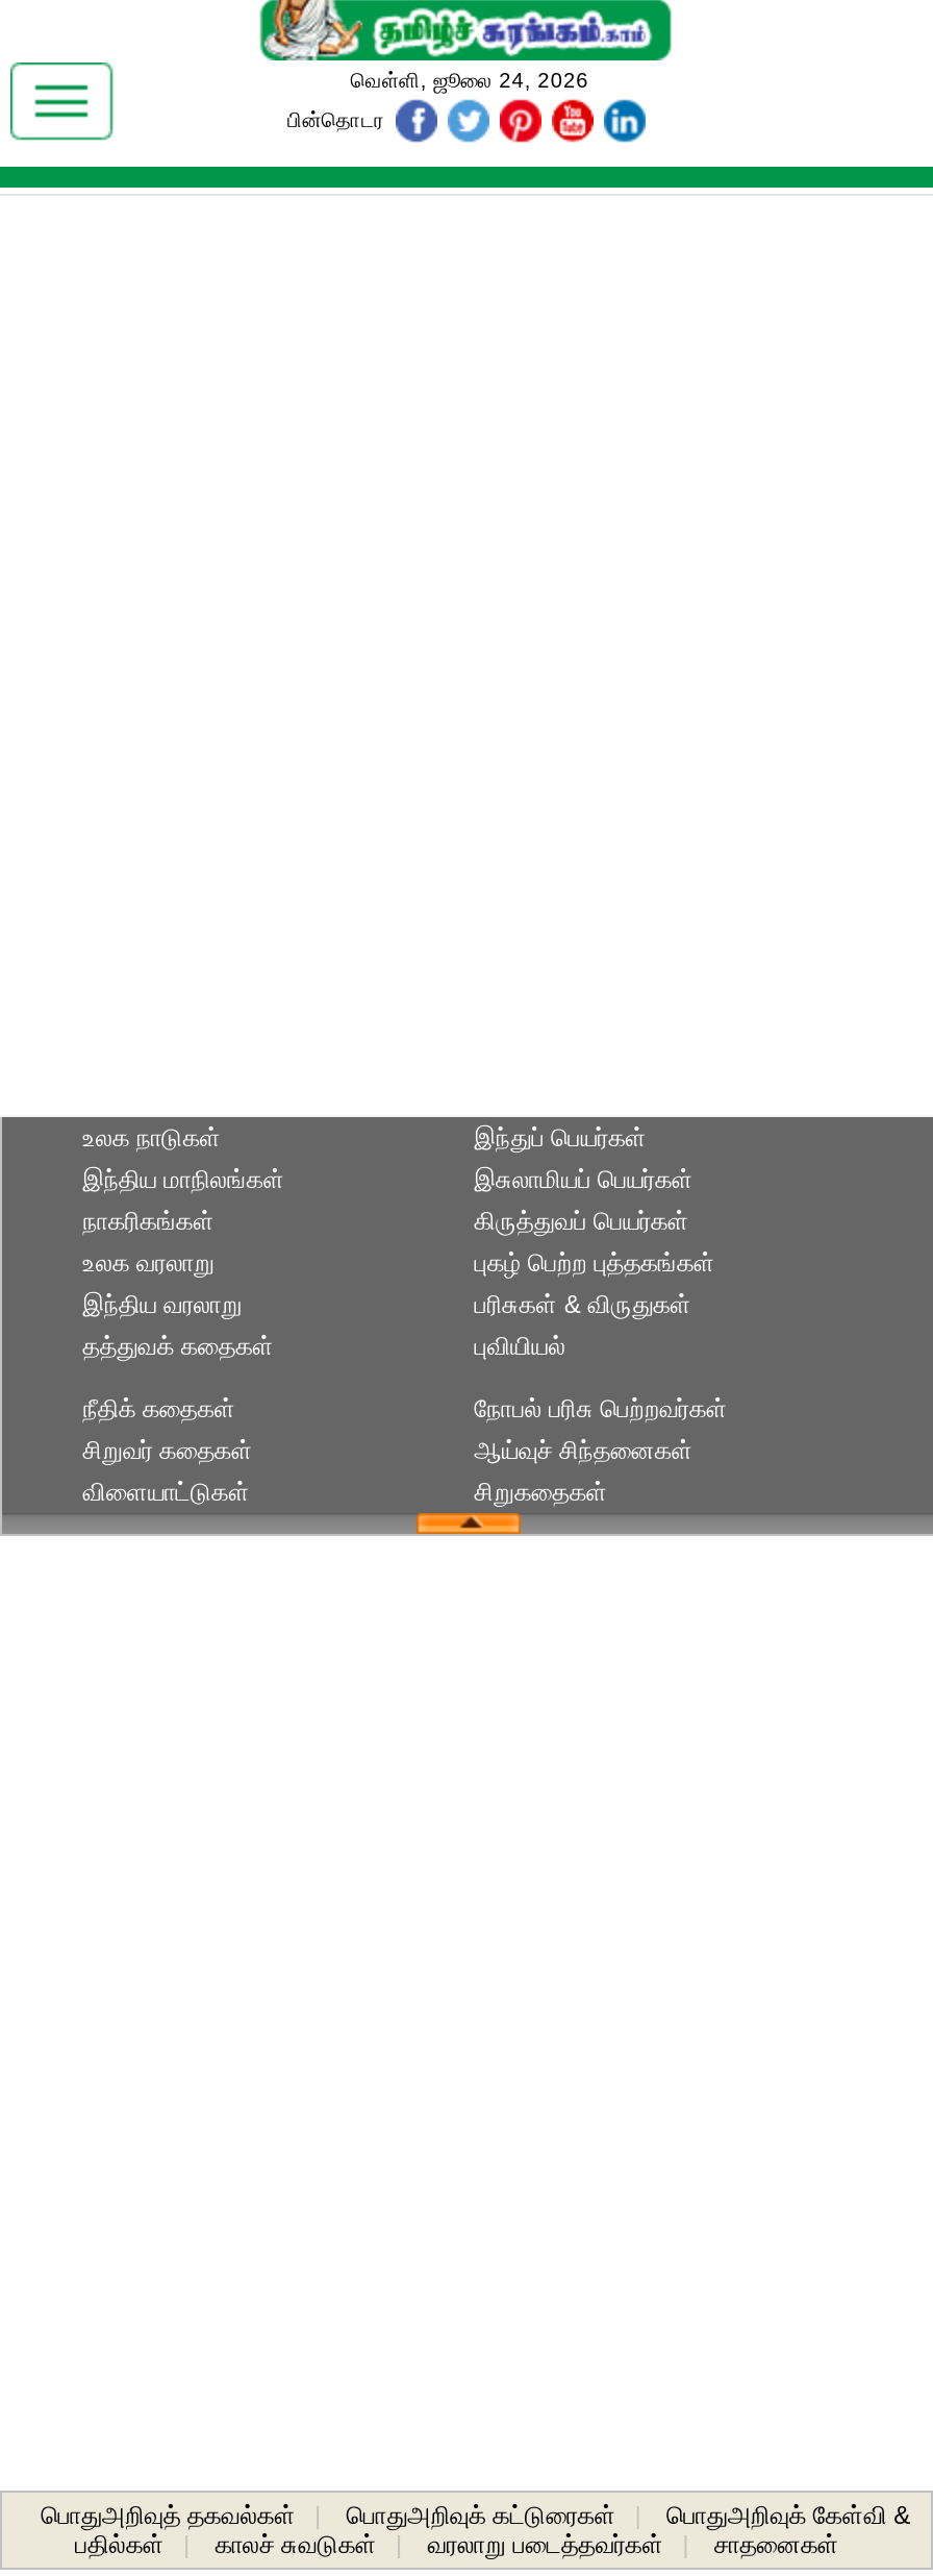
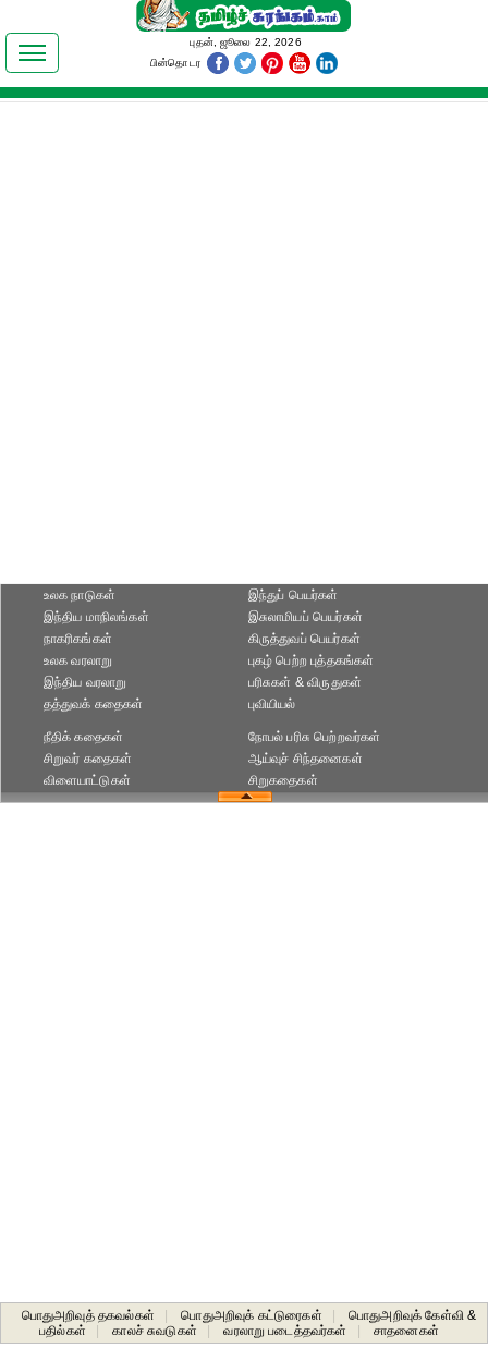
[344,69,589,92] வெள்ளி, ஜூலை 24, 2026 -> [186,36,302,48] புதன், ஜூலை 22, 2026

